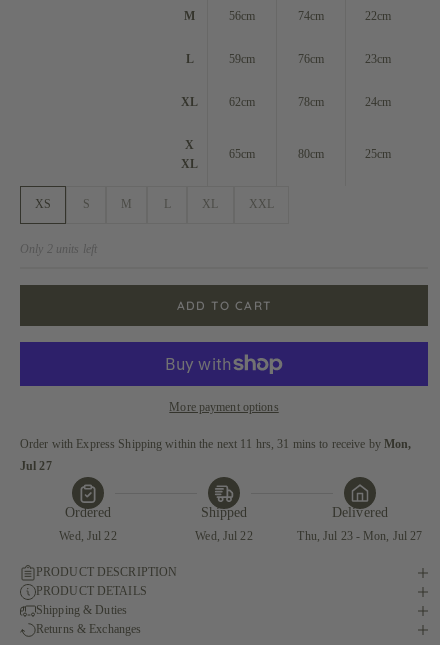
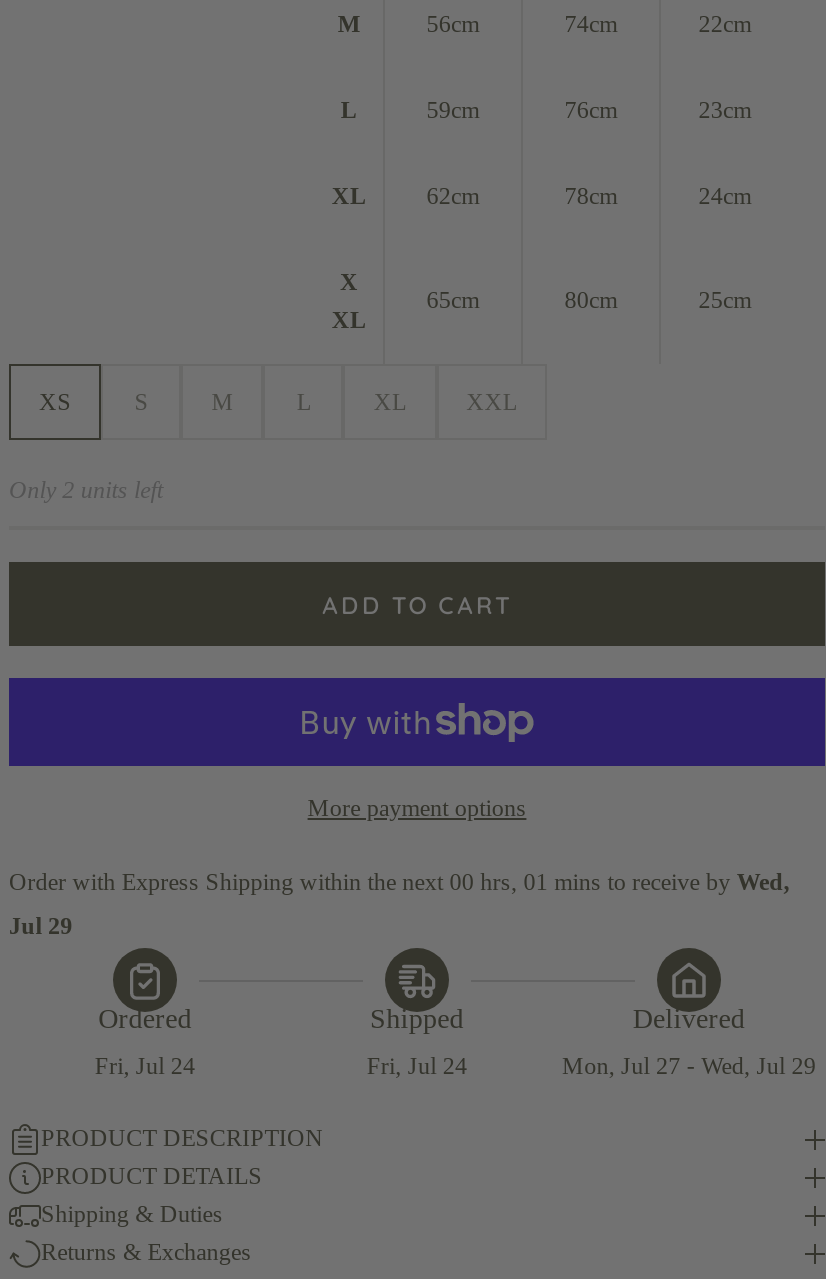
[20,437,411,451] Order with Express Shipping within the next 11 hrs, 31 mins to receive by Mon, -> [9,868,790,896] Order with Express Shipping within the next 00 hrs, 01 mins to receive by Wed,
[20,459,52,473] Jul 27 -> [9,912,72,940] Jul 29
[59,529,117,543] Wed, Jul 22 -> [95,1052,195,1080] Fri, Jul 24
[195,529,253,543] Wed, Jul 22 -> [367,1052,467,1080] Fri, Jul 24
[297,529,422,543] Thu, Jul 23 - Mon, Jul 27 -> [562,1052,816,1080] Mon, Jul 27 - Wed, Jul 29

